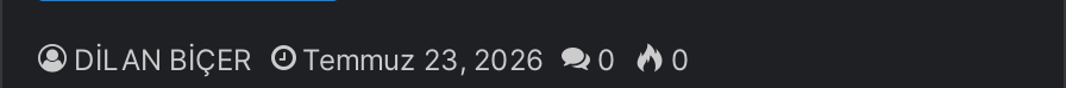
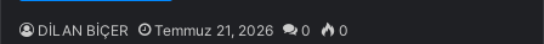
[74,43,690,78] DİLAN BİÇER Temmuz 23, 2026 0 0 -> [38,21,348,39] DİLAN BİÇER Temmuz 21, 2026 0 0

